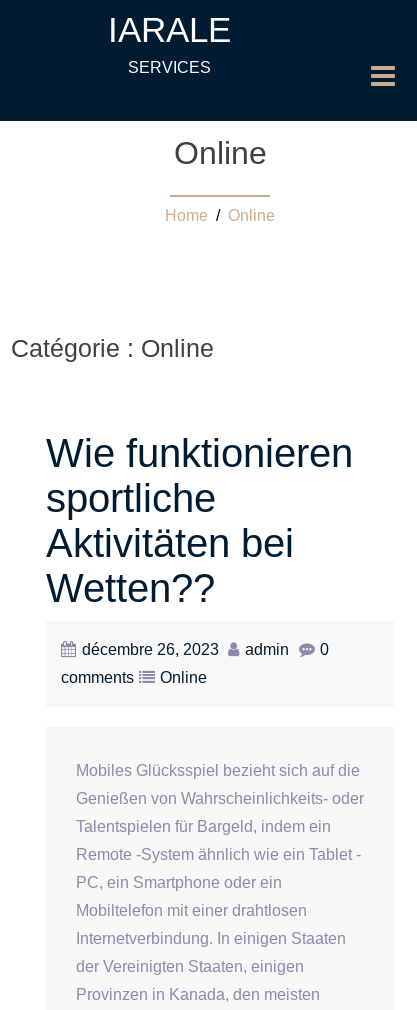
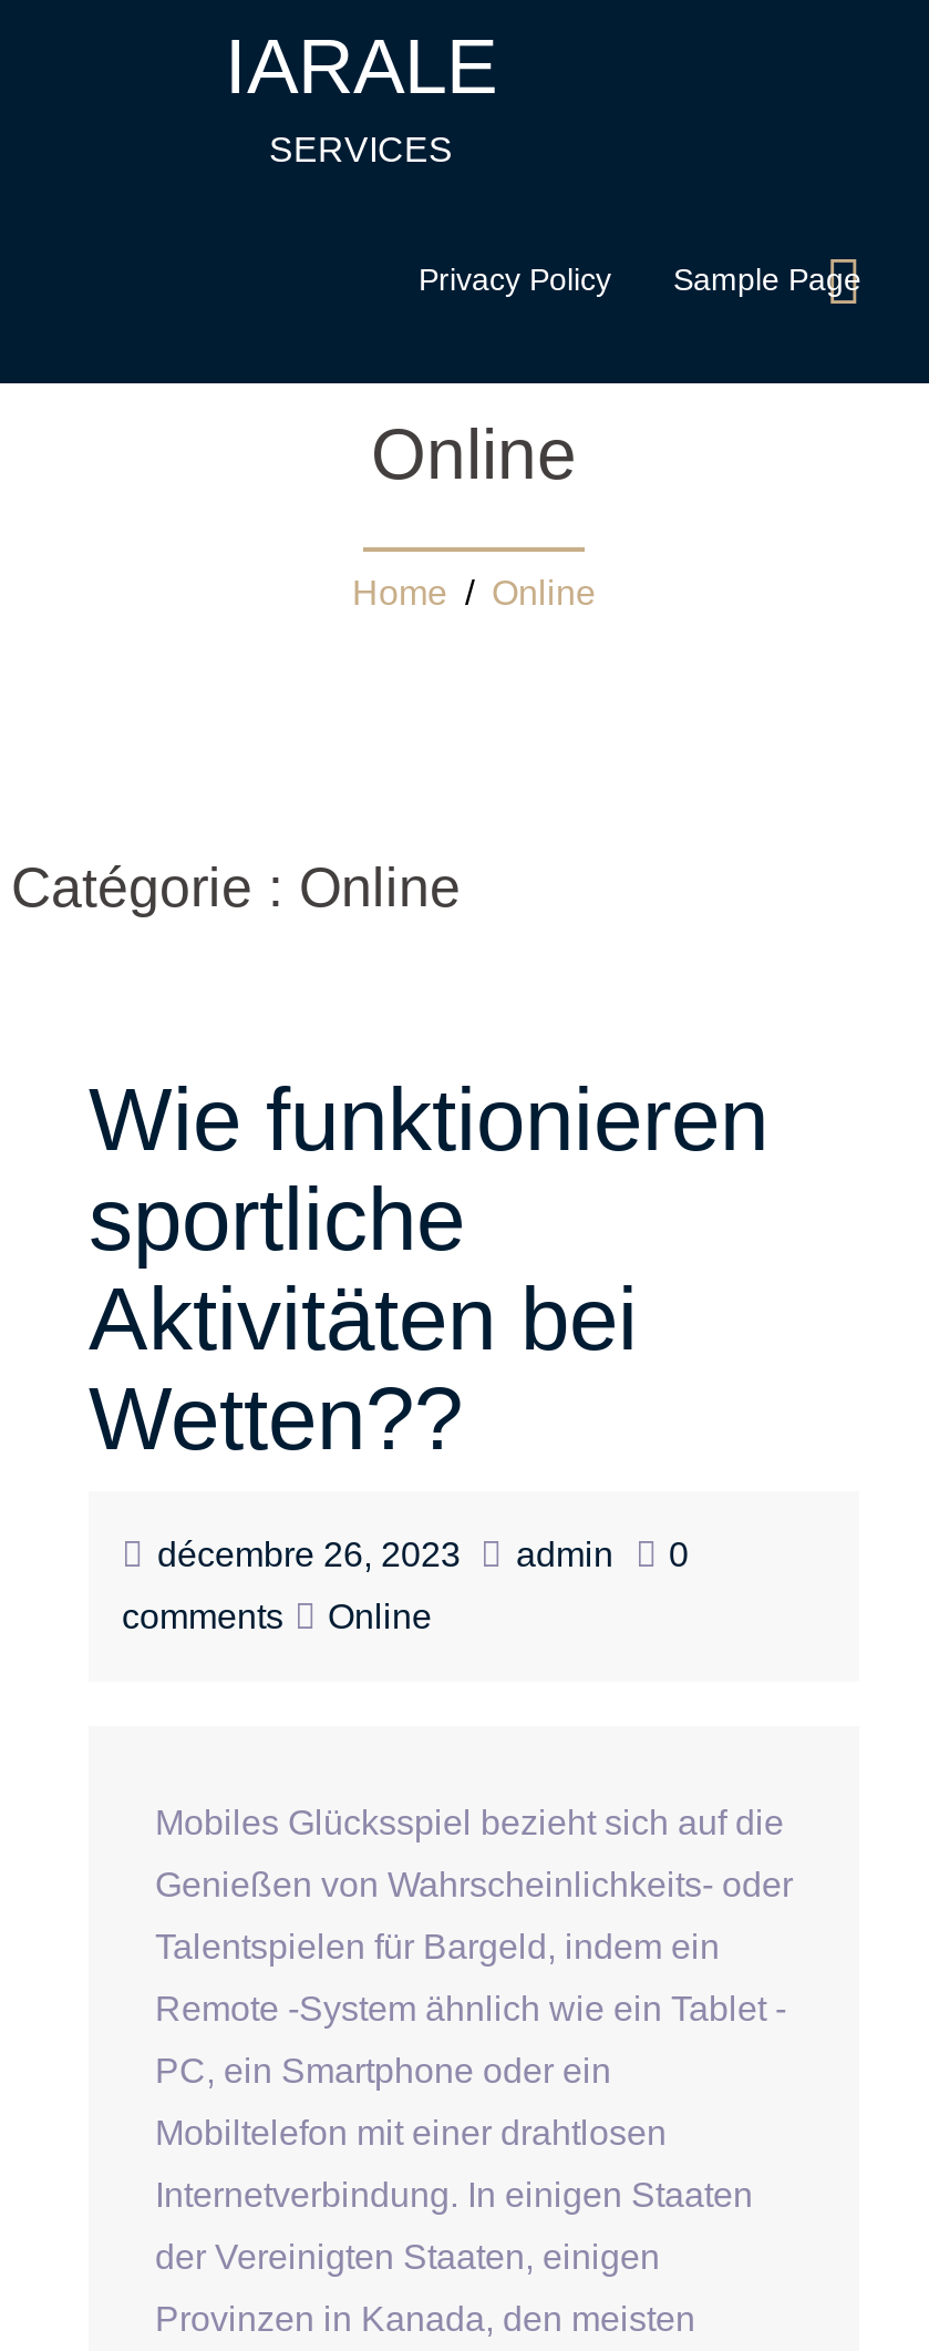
none -> [419,261,861,297] Privacy Policy | Sample Page

